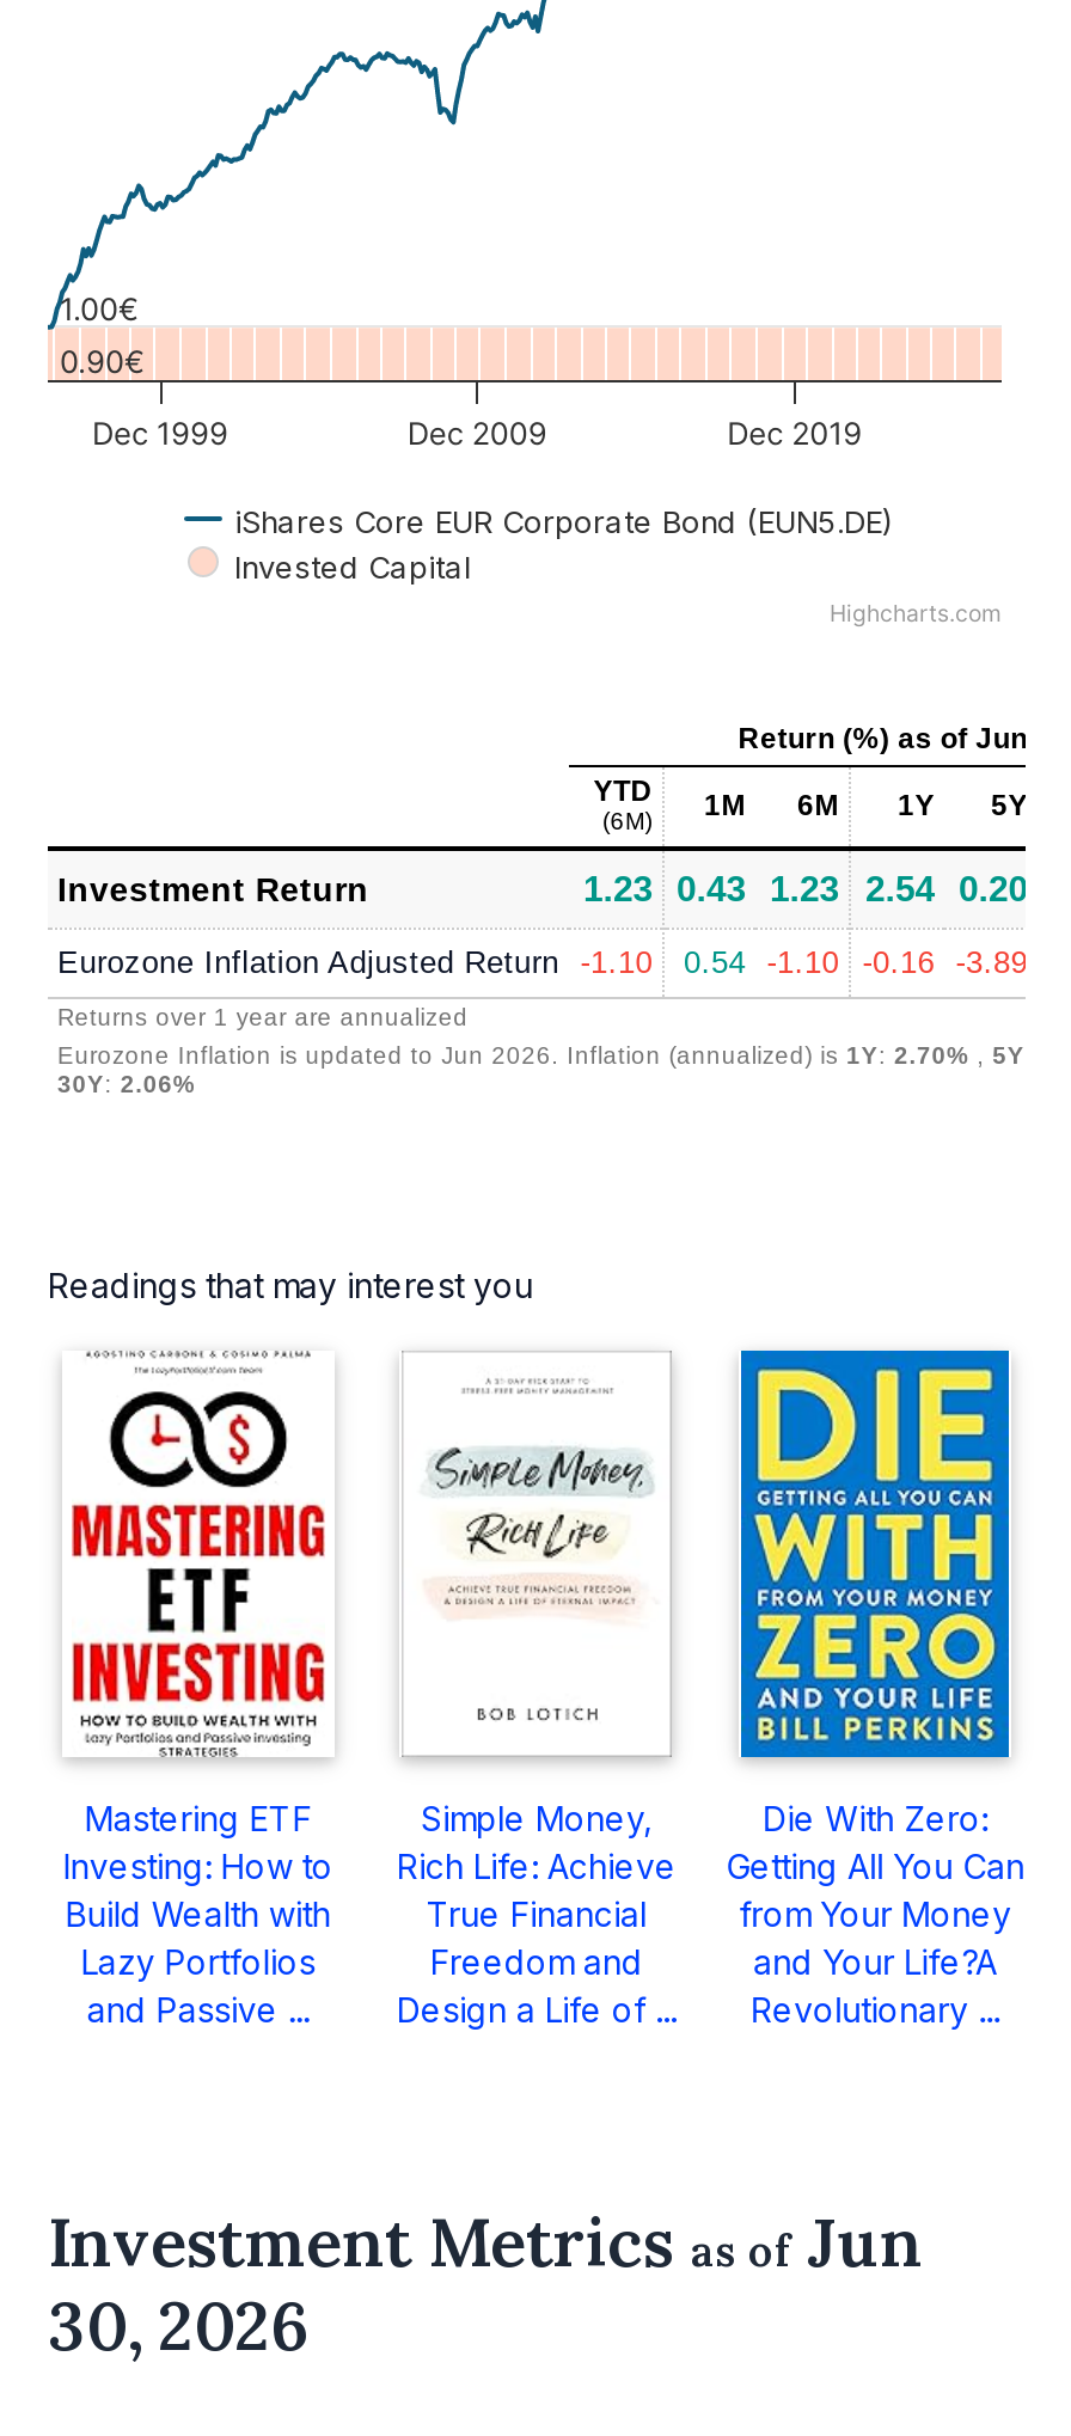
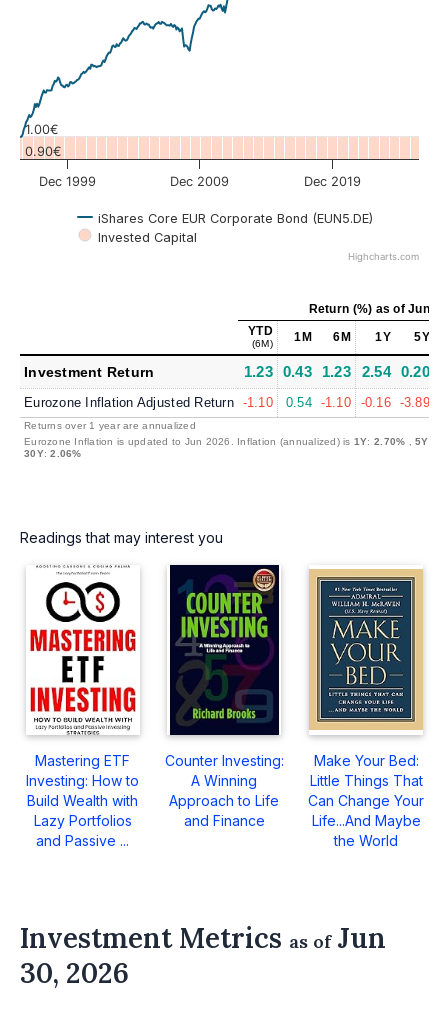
[397,1351,677,2028] [image] | Simple Money, | Rich Life: Achieve | True Financial | Freedom and | Design a Life of ... -> [165,564,284,829] [image] | Counter Investing: | A Winning | Approach to Life | and Finance
[726,1348,1025,2028] [image] | Die With Zero: | Getting All You Can | from Your Money | and Your Life?A | Revolutionary ... -> [308,565,424,849] [image] | Make Your Bed: | Little Things That | Can Change Your | Life...And Maybe | the World

